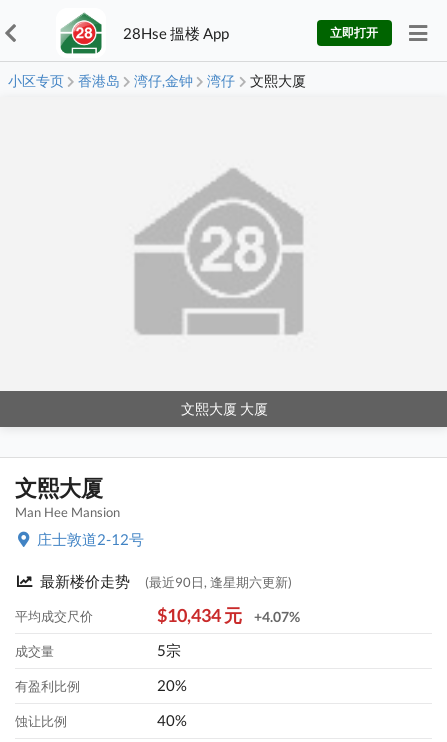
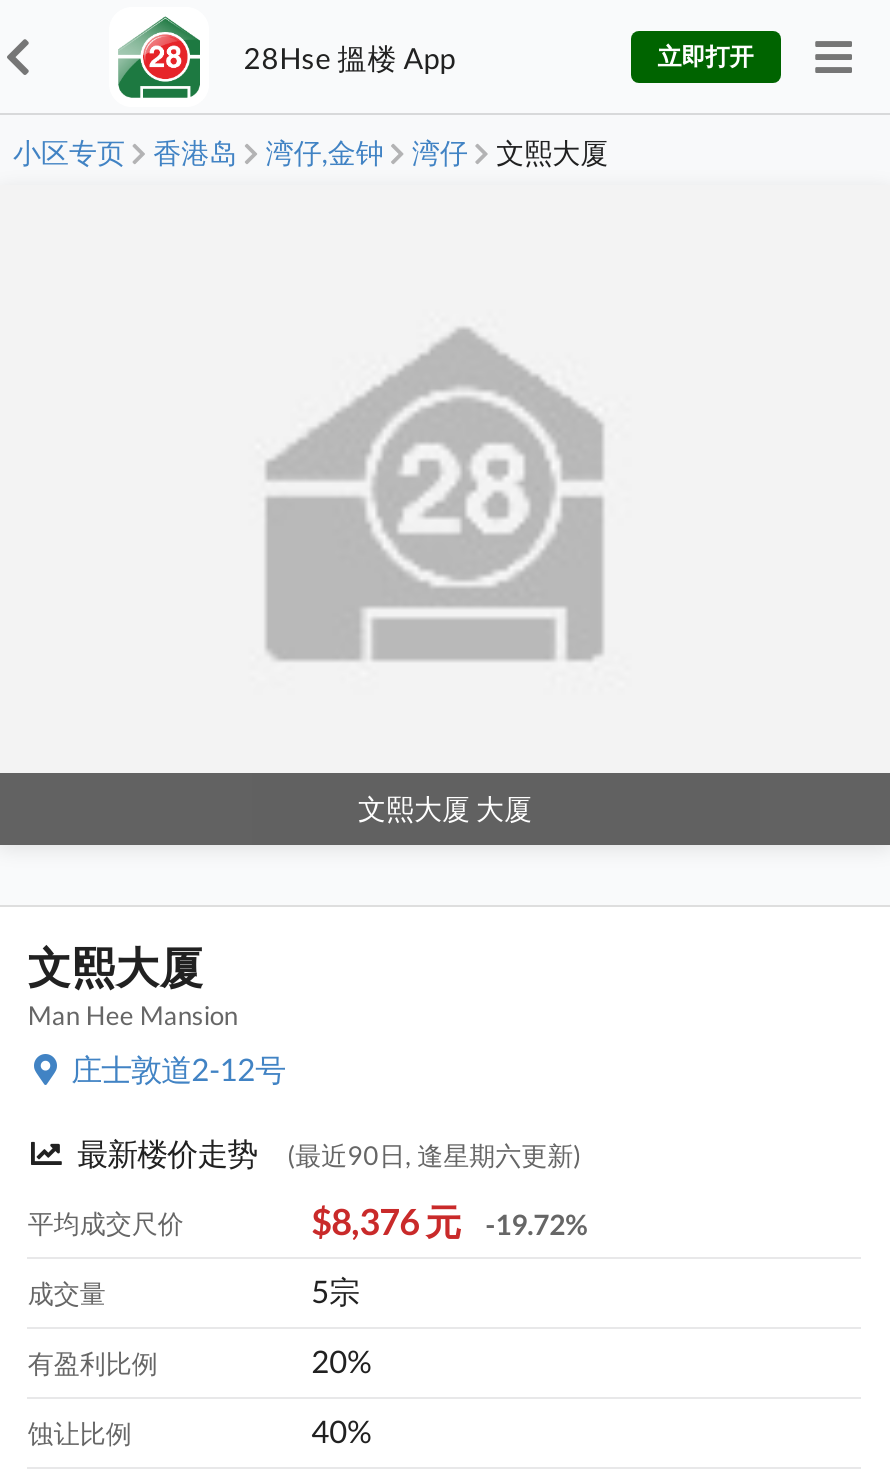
[157,604,242,626] $10,434 元 -> [311,1199,461,1243] $8,376 元
[254,608,300,625] +4.07% -> [485,1207,587,1241] -19.72%

